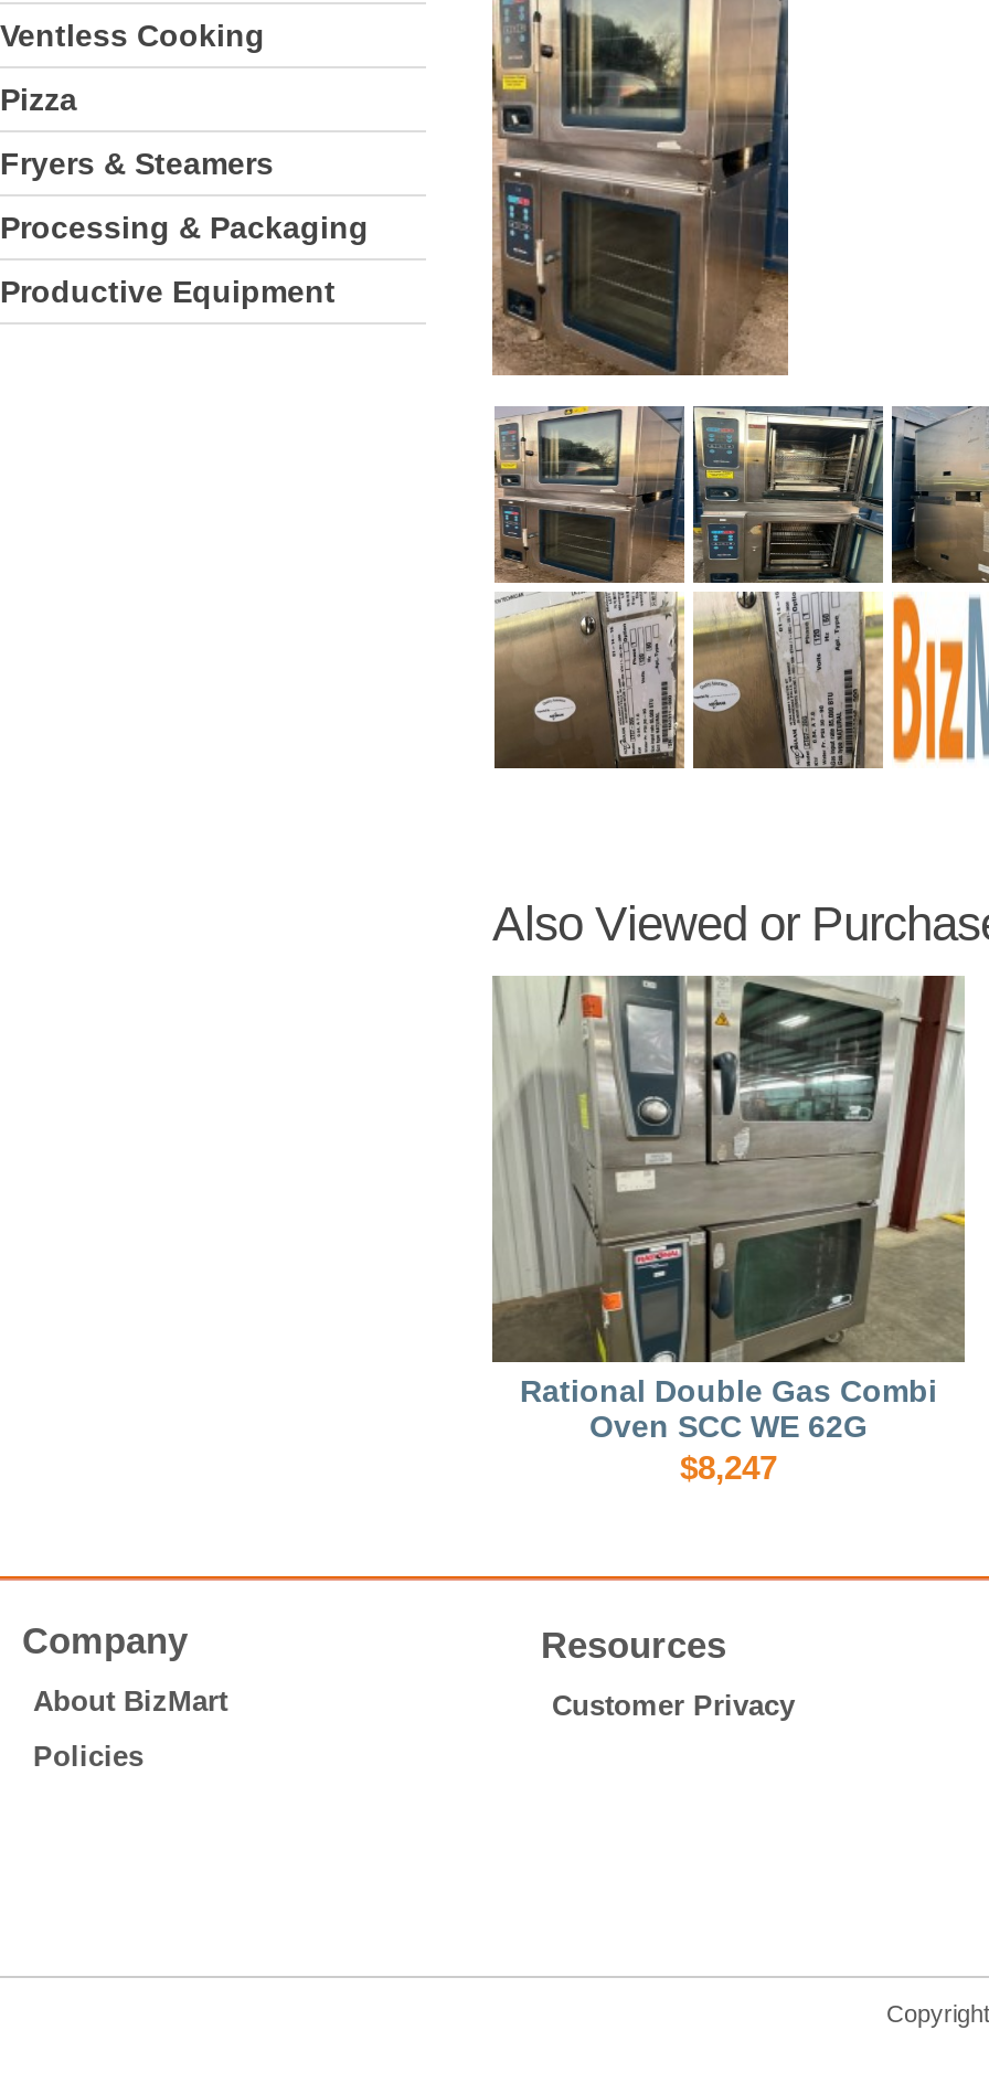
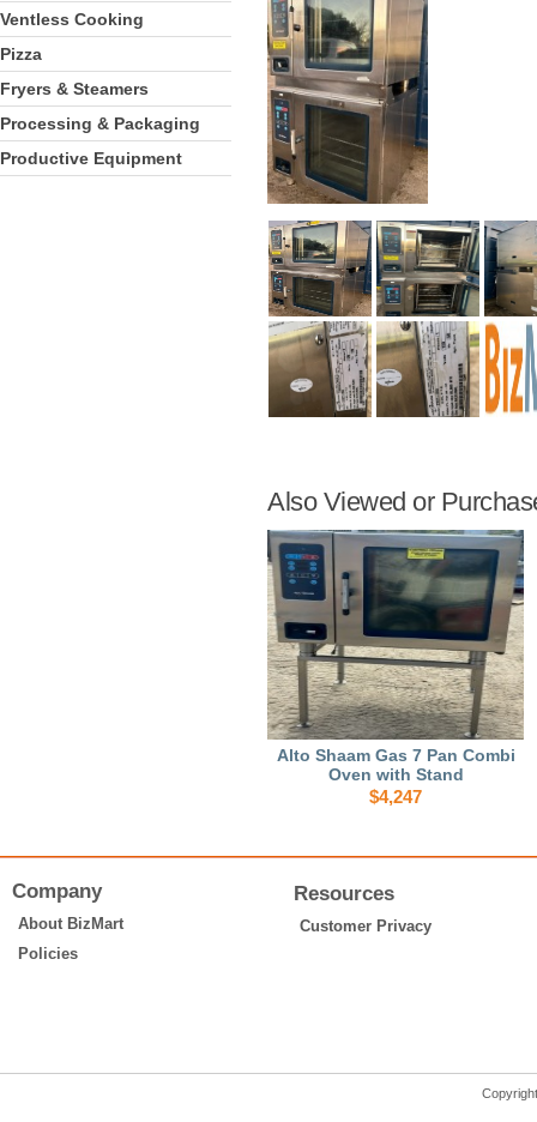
[492,974,965,1486] [image] | Rational Double Gas Combi | Oven SCC WE 62G | $8,247 -> [267,529,525,807] [image] | Alto Shaam Gas 7 Pan Combi | Oven with Stand | $4,247

